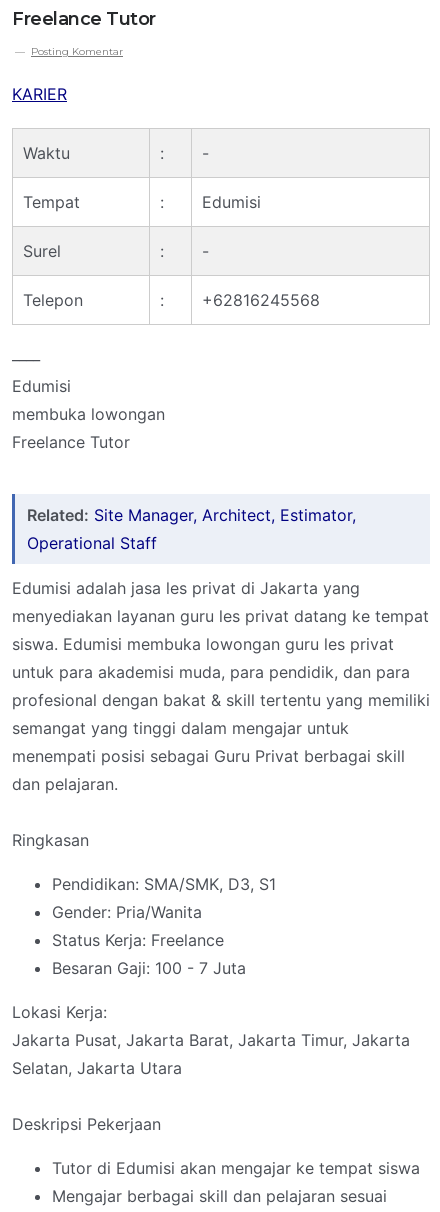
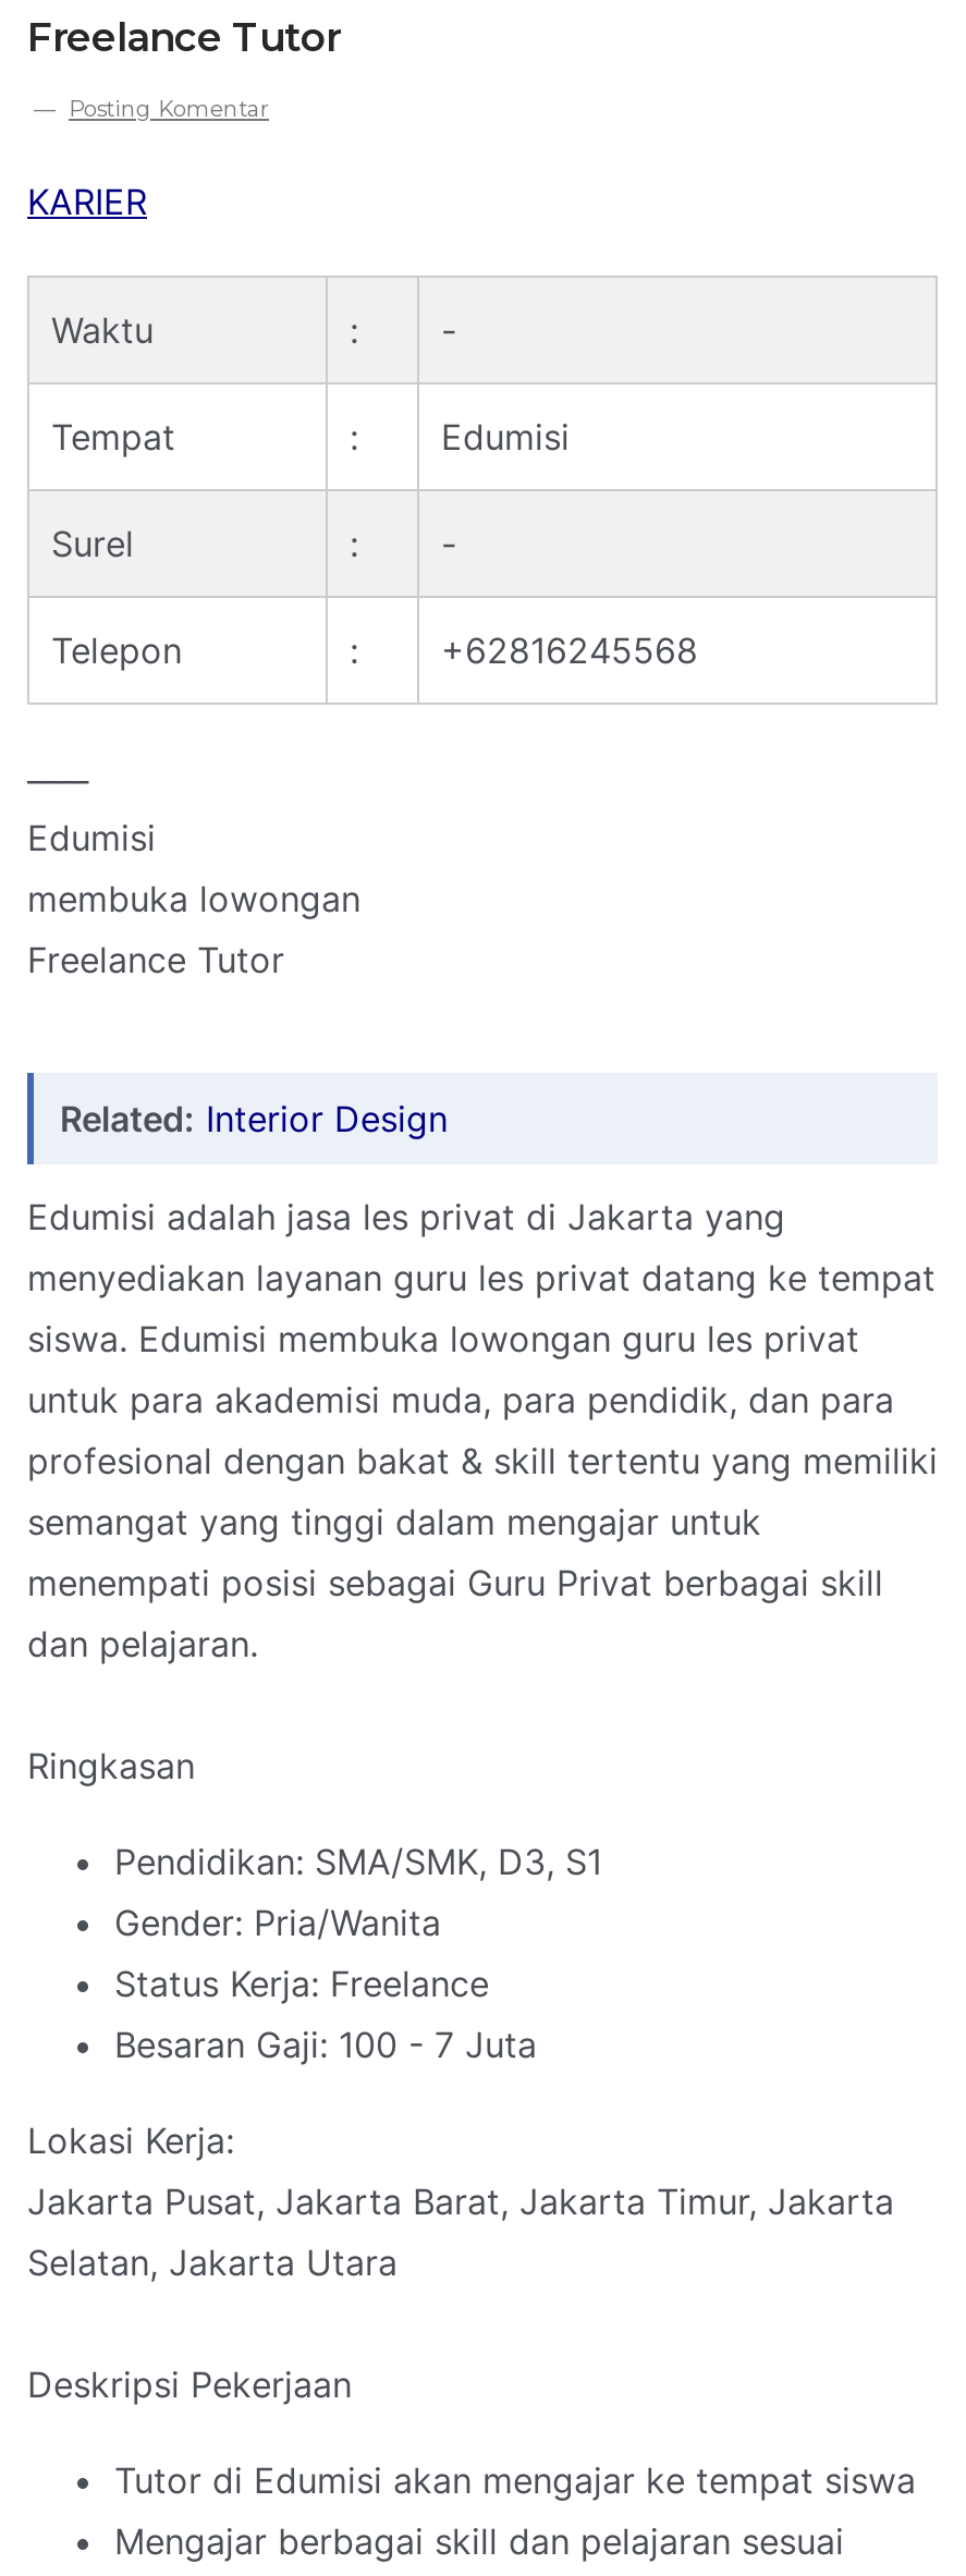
[27,505,356,553] Related: Site Manager, Architect, Estimator, | Operational Staff -> [60,1098,448,1141] Related: Interior Design

